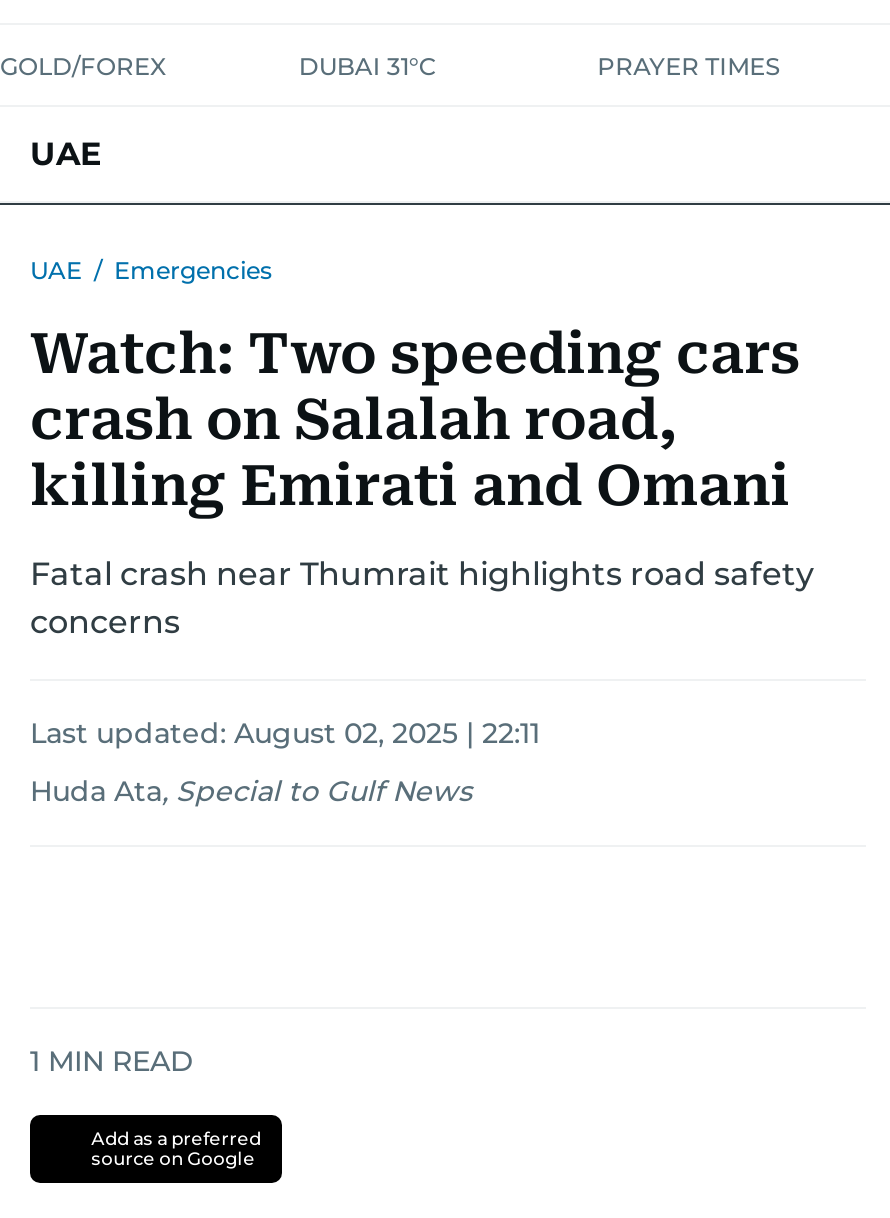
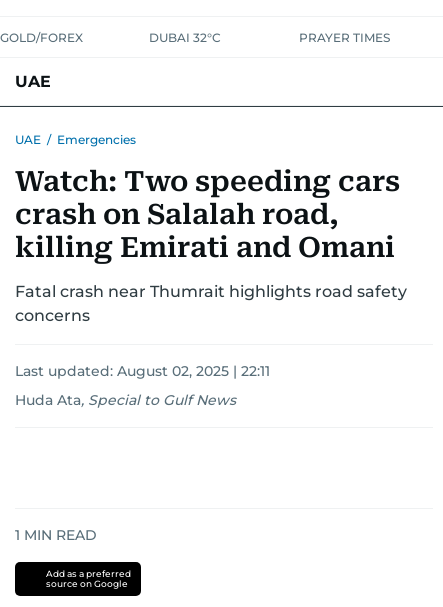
[299,51,437,81] DUBAI 31°C -> [149,30,221,45] DUBAI 32°C

